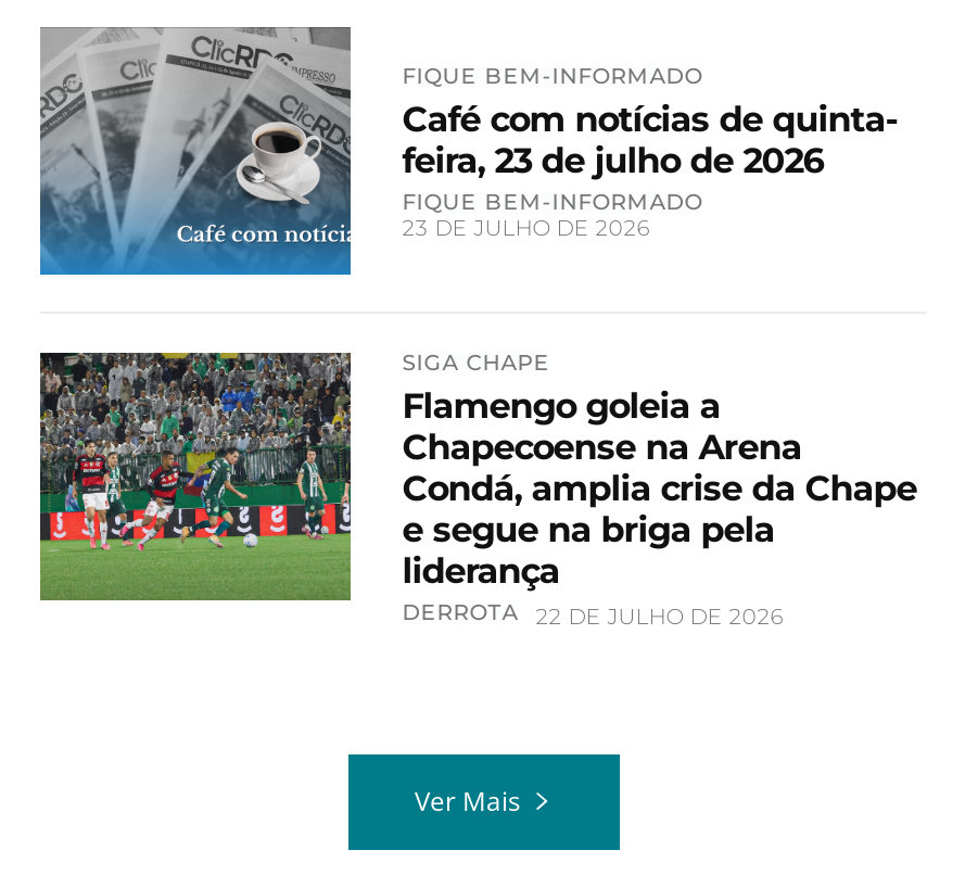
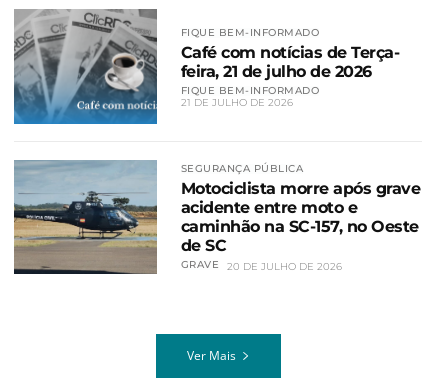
[402,99,897,140] Café com notícias de quinta- -> [181,42,399,61] Café com notícias de Terça-
[402,140,823,181] feira, 23 de julho de 2026 -> [181,61,372,80] feira, 21 de julho de 2026
[402,214,650,242] 23 DE JULHO DE 2026 -> [181,95,293,108] 21 DE JULHO DE 2026
[38,349,917,631] [image] | SIGA CHAPE | Flamengo goleia a | Chapecoense na Arena | Condá, amplia crise da Chape | e segue na briga pela | liderança | DERROTA | 22 DE JULHO DE 2026 -> [13,160,420,275] [image] | SEGURANÇA PÚBLICA | Motociclista morre após grave | acidente entre moto e | caminhão na SC-157, no Oeste | de SC | GRAVE | 20 DE JULHO DE 2026

